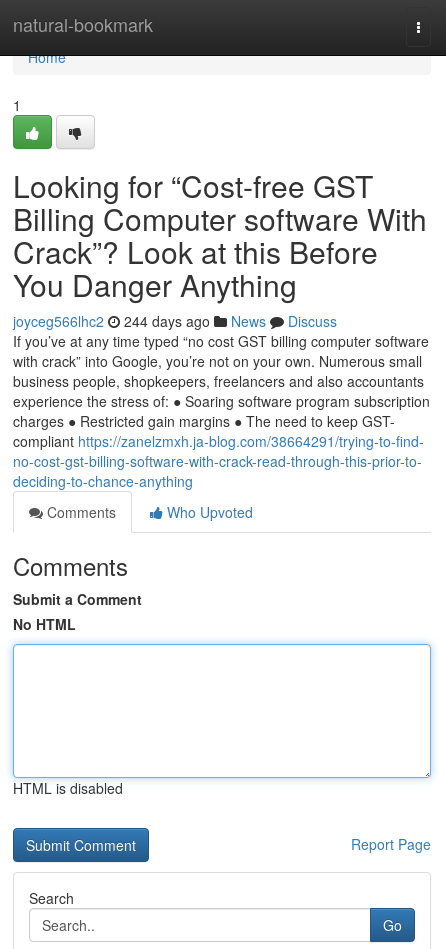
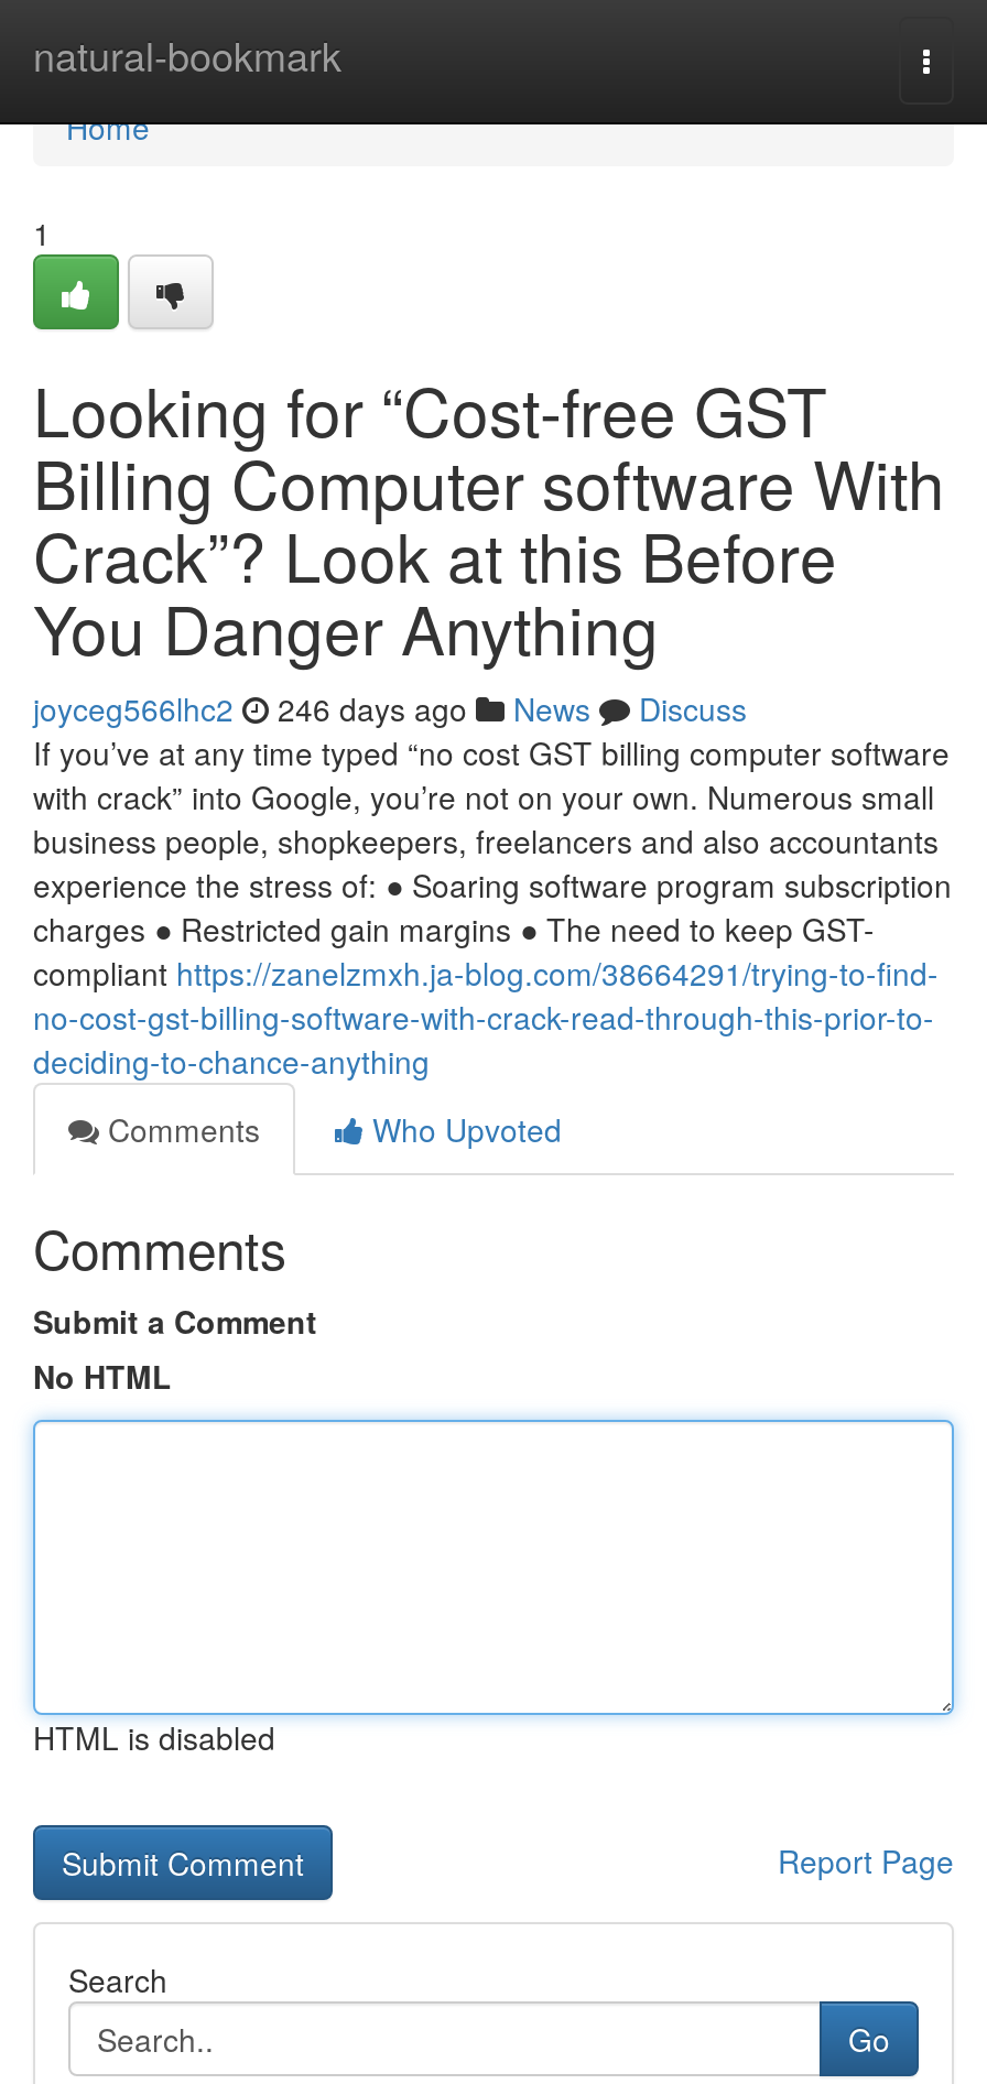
[13,311,337,331] joyceg566lhc2 244 days ago News Discuss -> [33,686,747,730] joyceg566lhc2 246 days ago News Discuss

